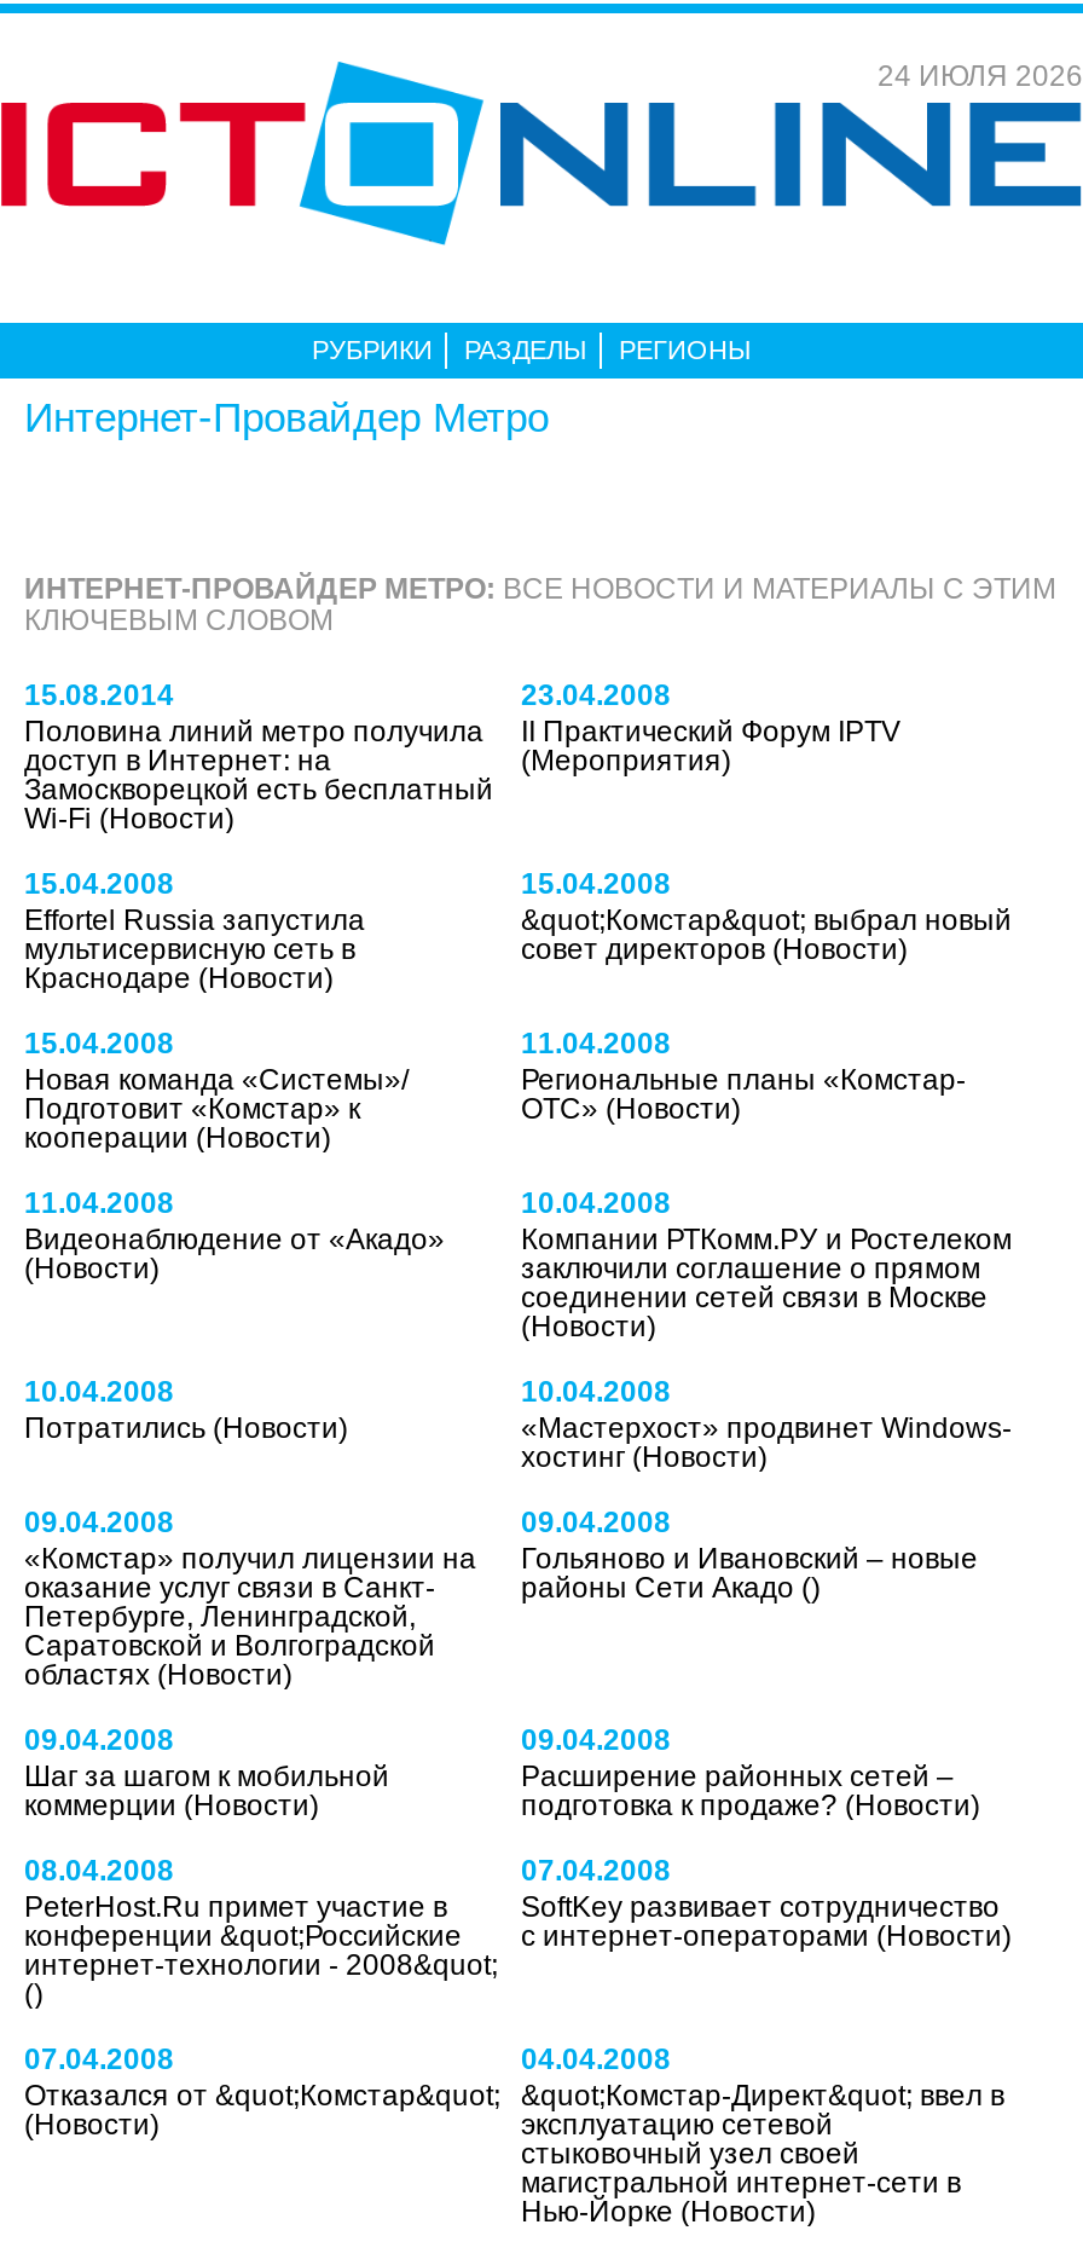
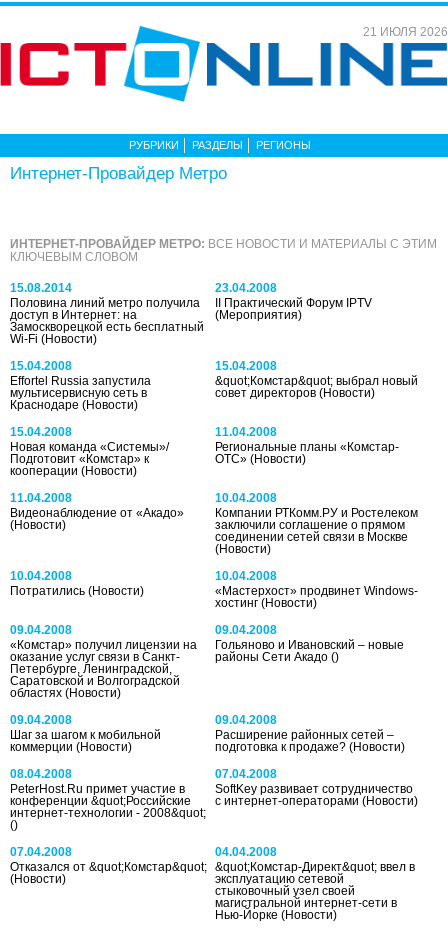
[878,59,1083,93] 24 ИЮЛЯ 2026 -> [363,25,448,39] 21 ИЮЛЯ 2026

